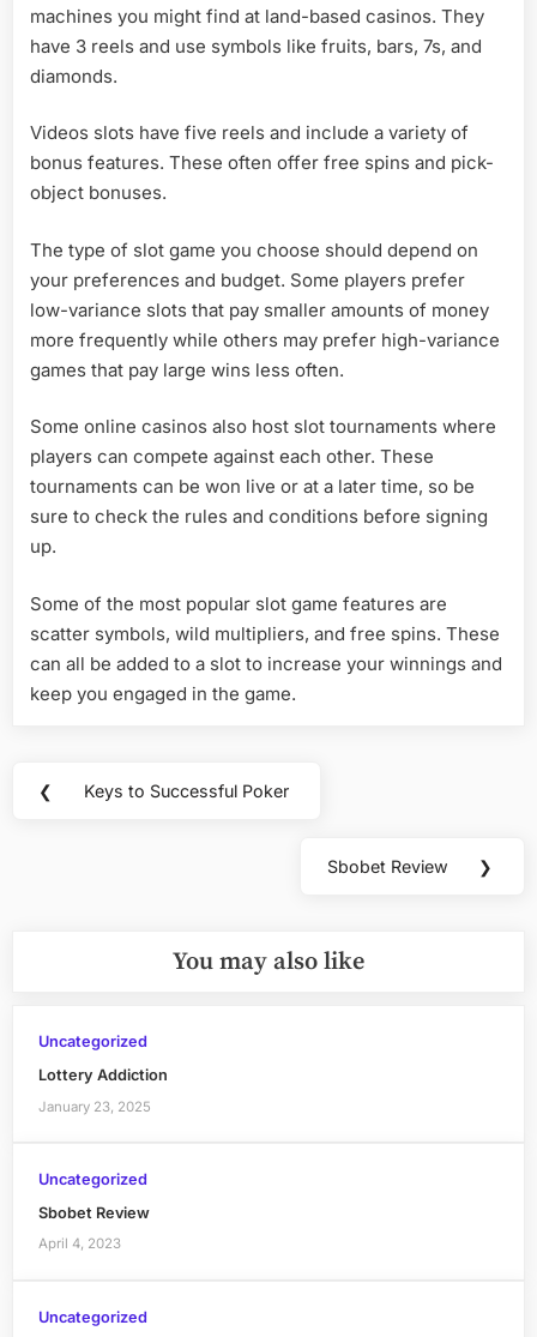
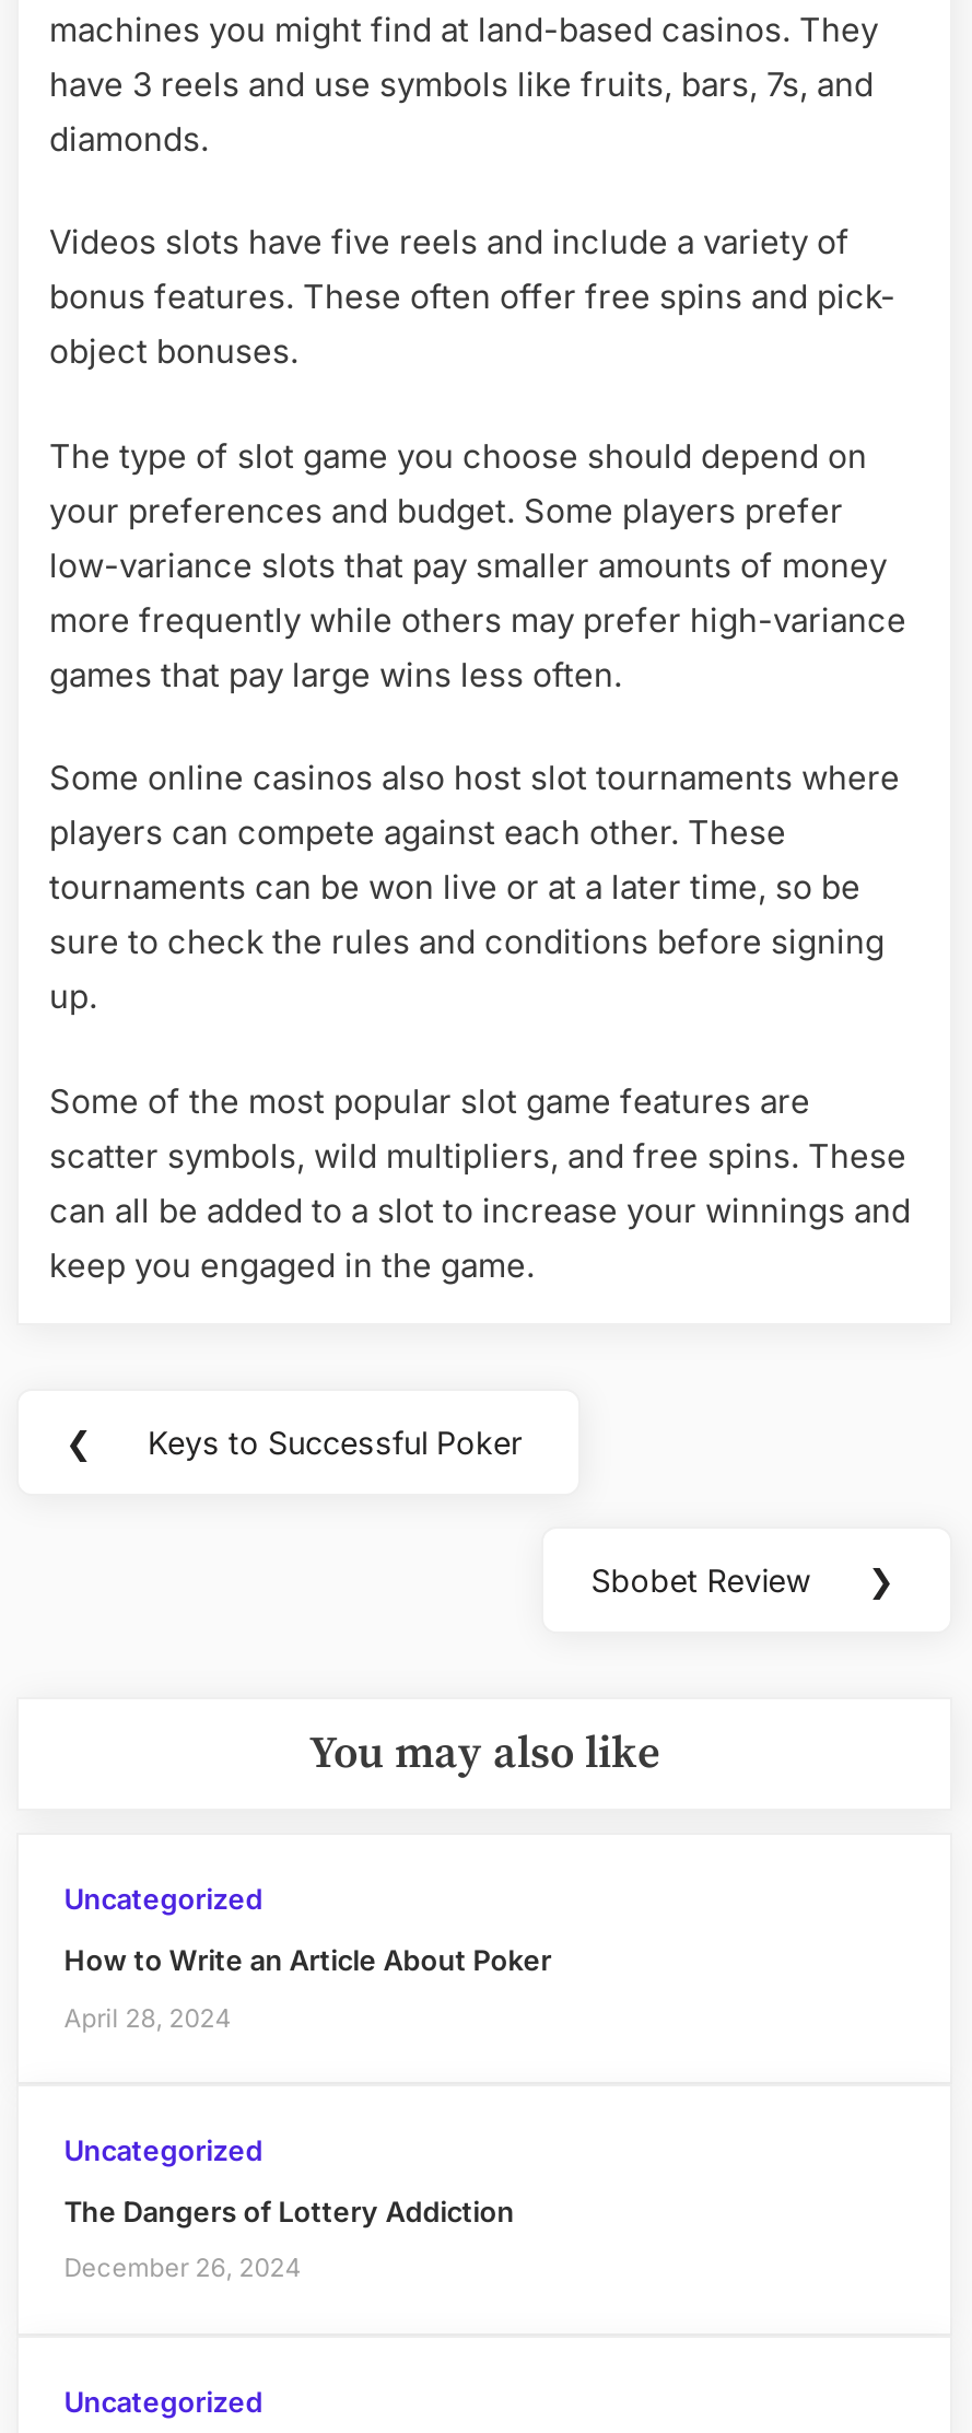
[38,1066,168,1084] Lottery Addiction -> [64,1944,552,1977] How to Write an Article About Poker
[38,1098,151,1115] January 23, 2025 -> [64,2002,230,2033] April 28, 2024
[38,1204,150,1222] Sbobet Review -> [64,2195,515,2228] The Dangers of Lottery Addiction
[38,1236,121,1252] April 4, 2023 -> [64,2254,300,2284] December 26, 2024

